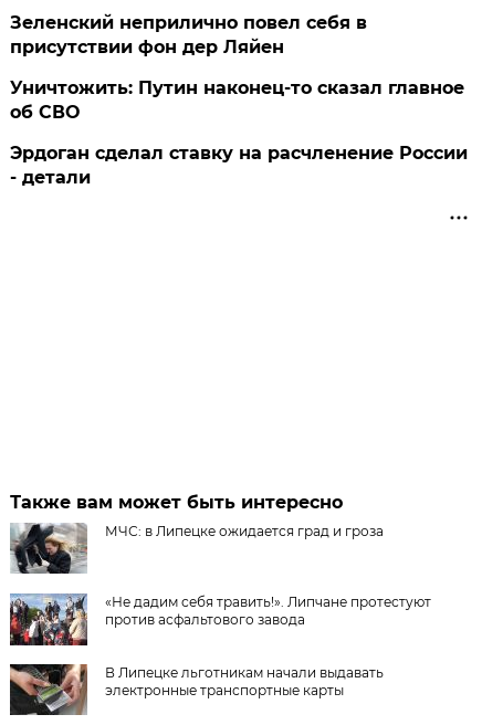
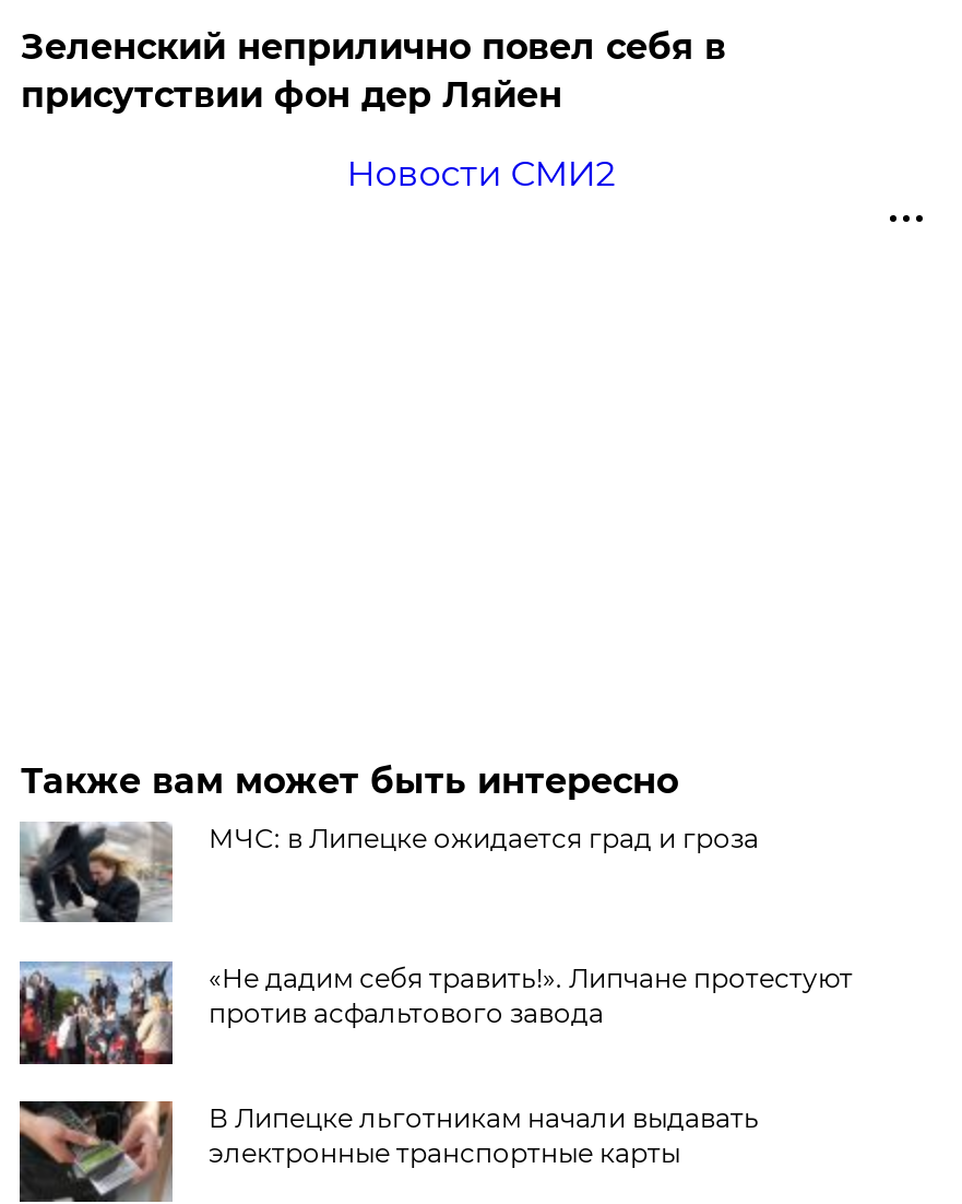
[10,77,468,188] Уничтожить: Путин наконец-то сказал главное | об СВО | Эрдоган сделал ставку на расчленение России | - детали -> [347,153,615,194] Новости СМИ2

